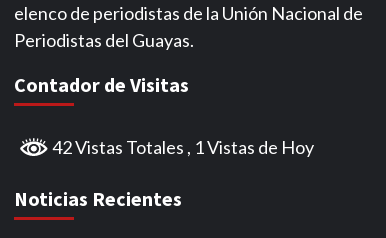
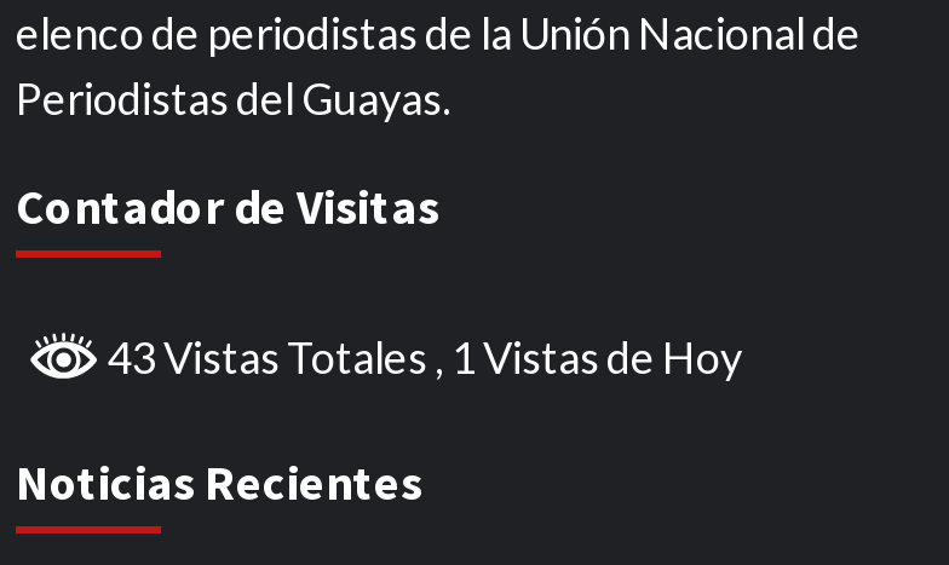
[49,136,314,158] 42 Vistas Totales, 1 Vistas de Hoy -> [100,330,742,384] 43 Vistas Totales, 1 Vistas de Hoy

